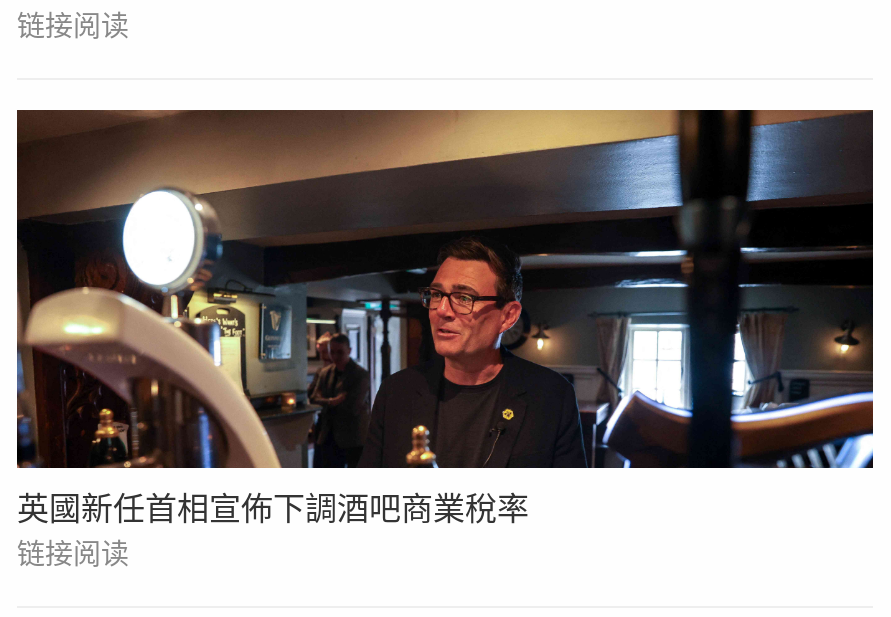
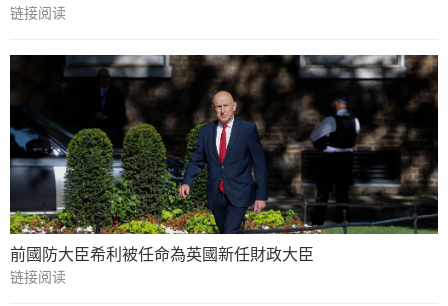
[15,108,875,526] [image] | 英國新任首相宣佈下調酒吧商業稅率 -> [9,54,439,263] [image] | 前國防大臣希利被任命為英國新任財政大臣

